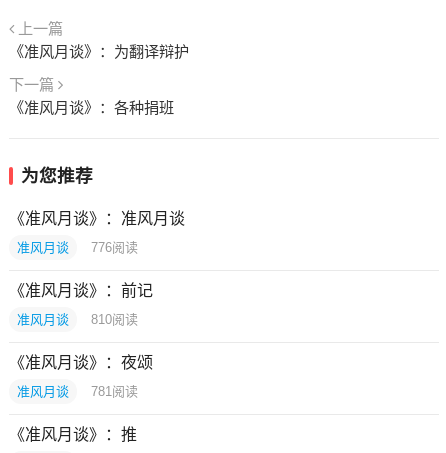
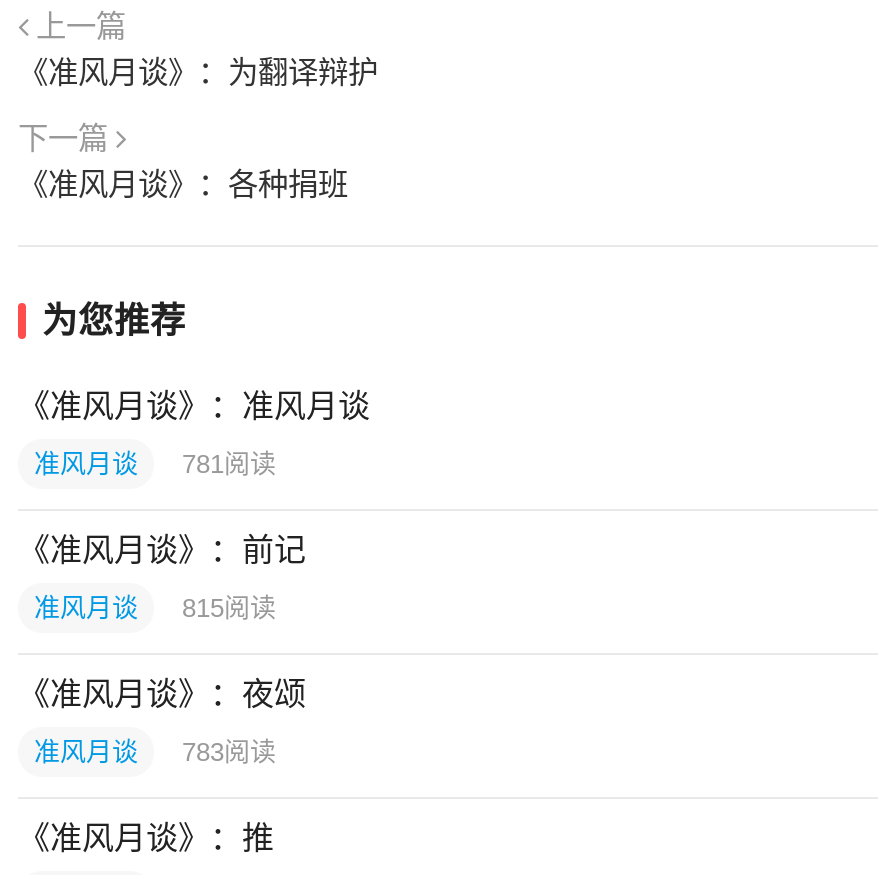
[17,240,138,255] 准风月谈 776阅读 -> [34,449,276,479] 准风月谈 781阅读
[17,312,138,327] 准风月谈 810阅读 -> [34,593,276,623] 准风月谈 815阅读
[17,384,138,399] 准风月谈 781阅读 -> [34,737,276,767] 准风月谈 783阅读

